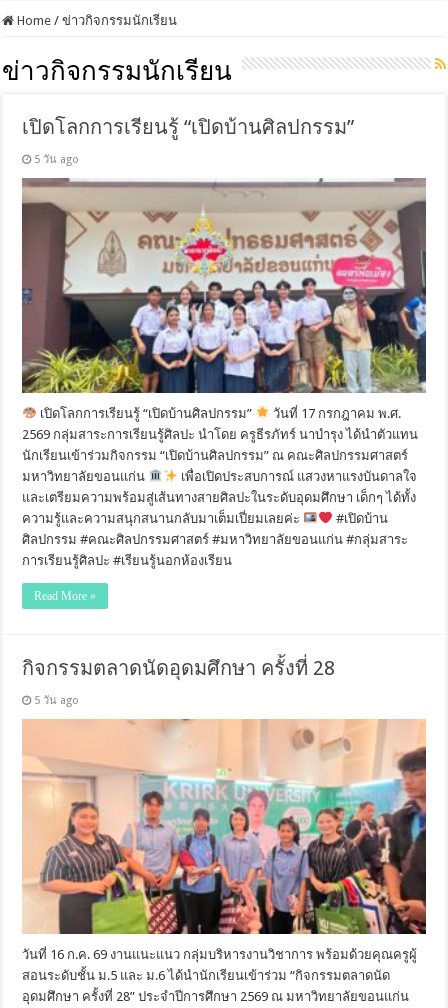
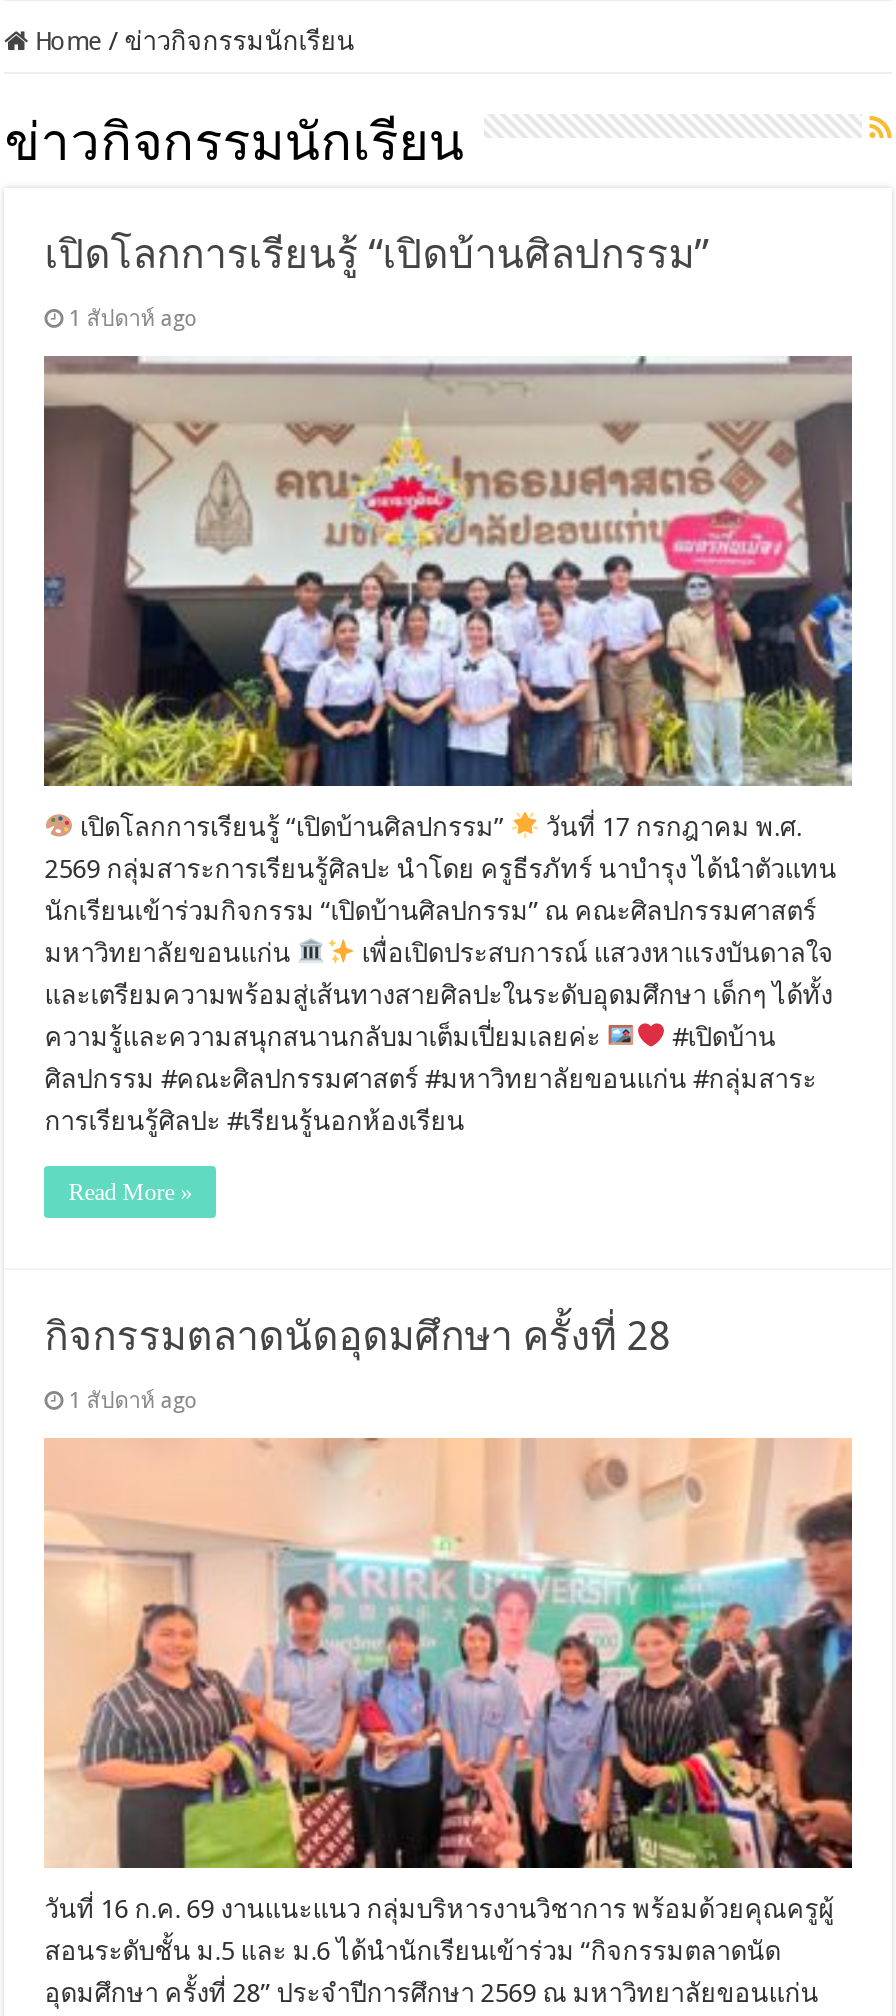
[34,153,79,166] 5 วัน ago -> [68,306,198,332] 1 สัปดาห์ ago
[34,694,79,707] 5 วัน ago -> [68,1388,198,1414] 1 สัปดาห์ ago

